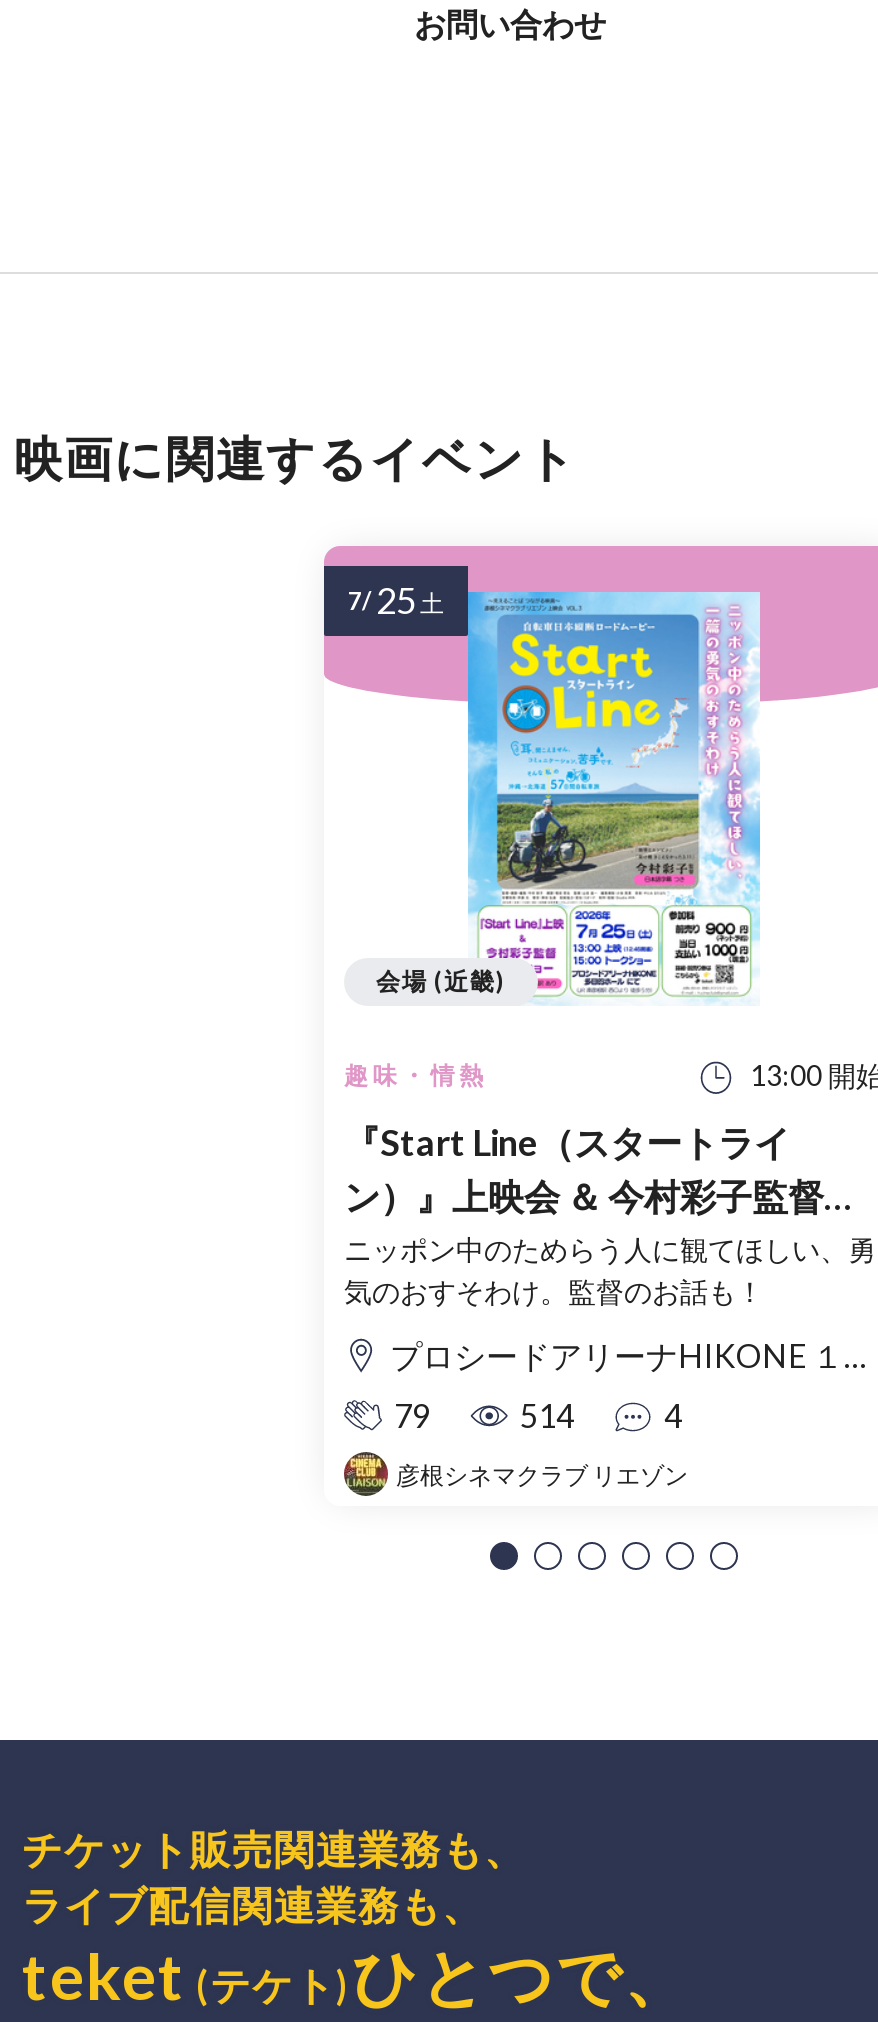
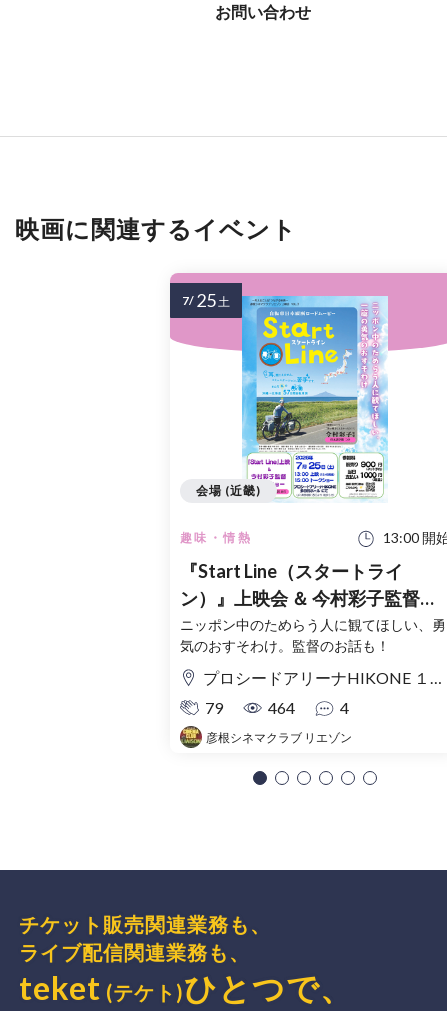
[520,1396,574,1434] 514 -> [268,698,295,717] 464

